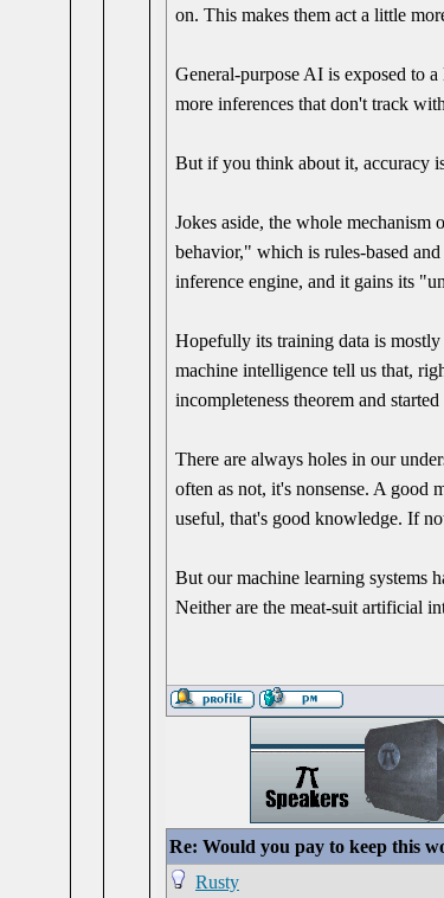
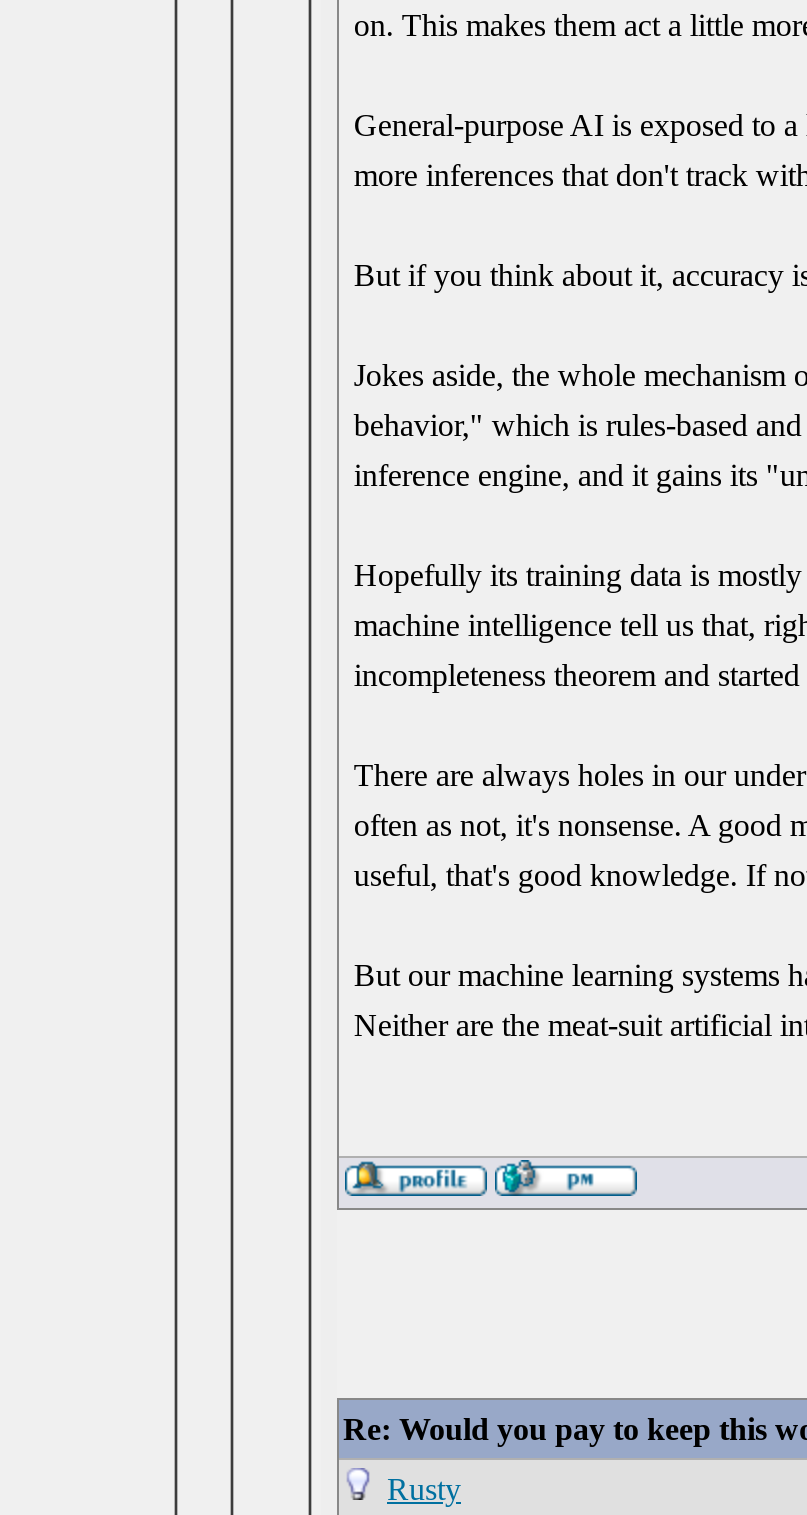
[249,716,440,825] [image] -> none

